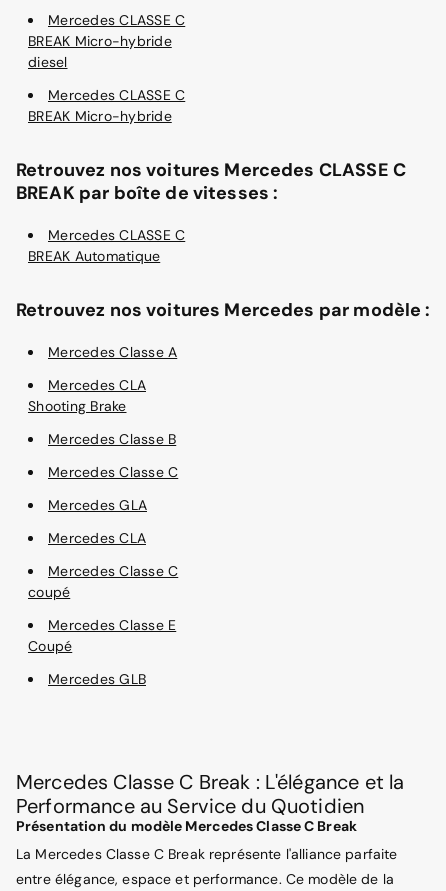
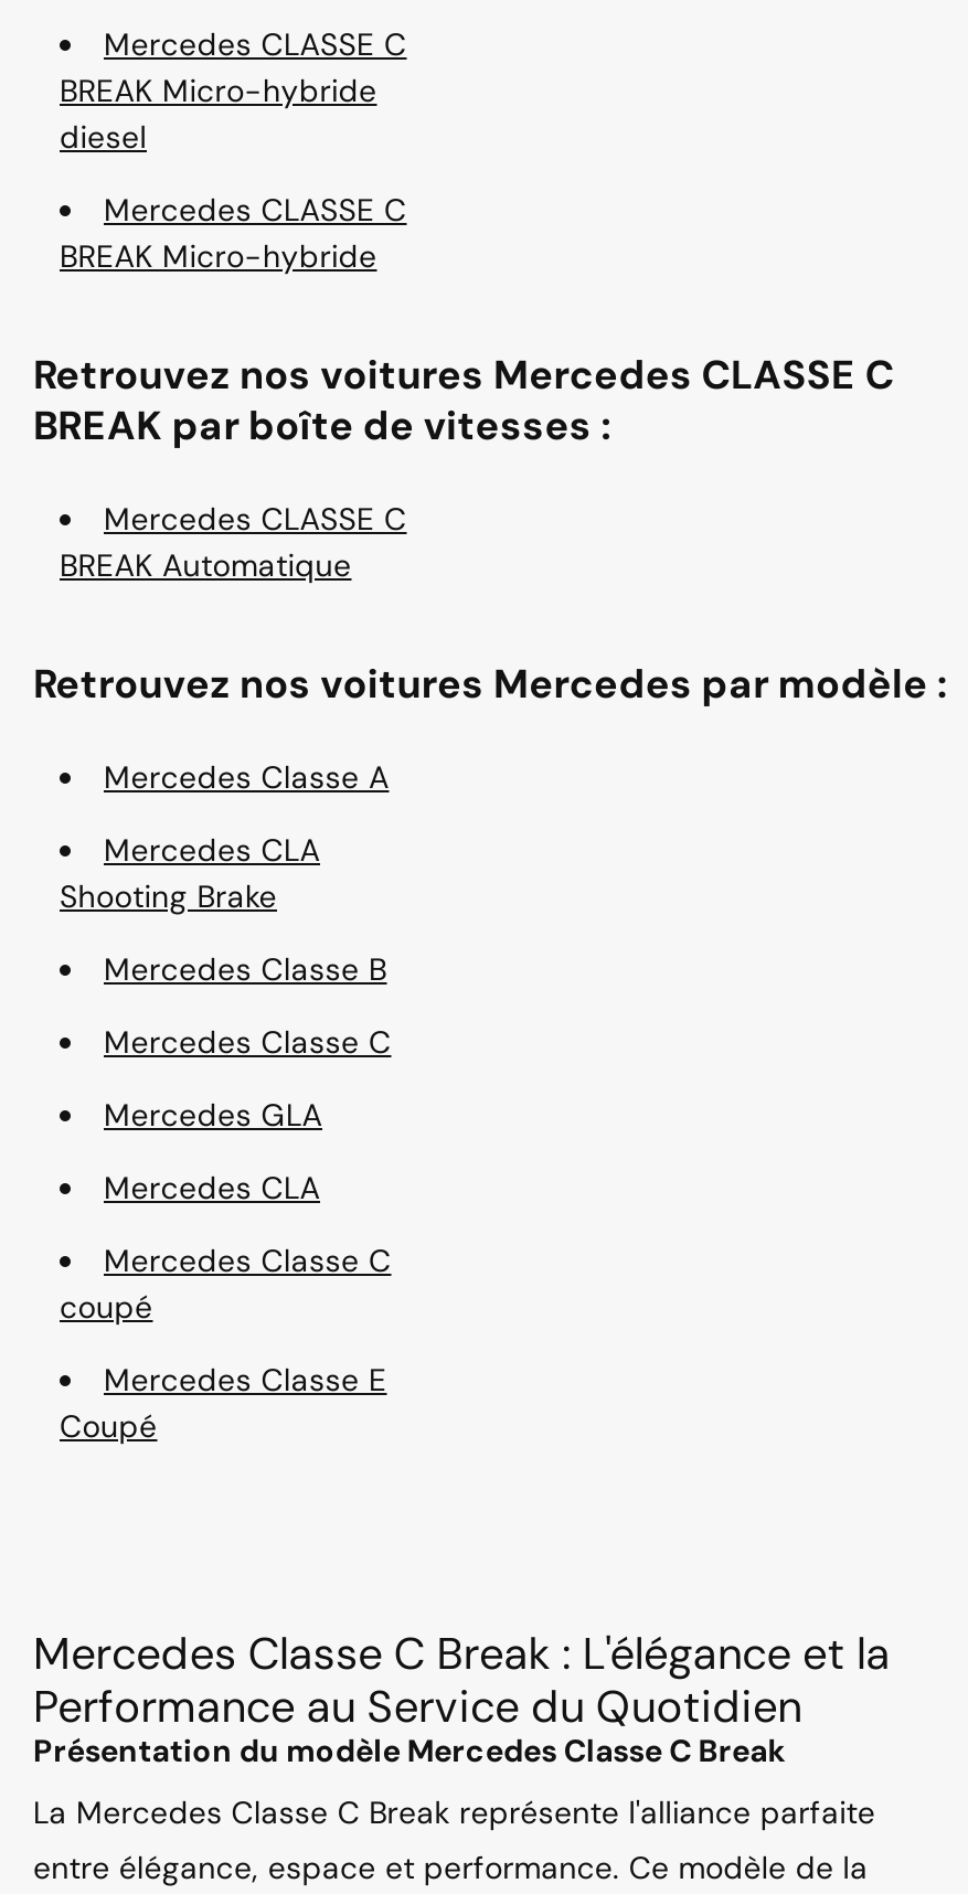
[48,670,146,688] Mercedes GLB -> none

